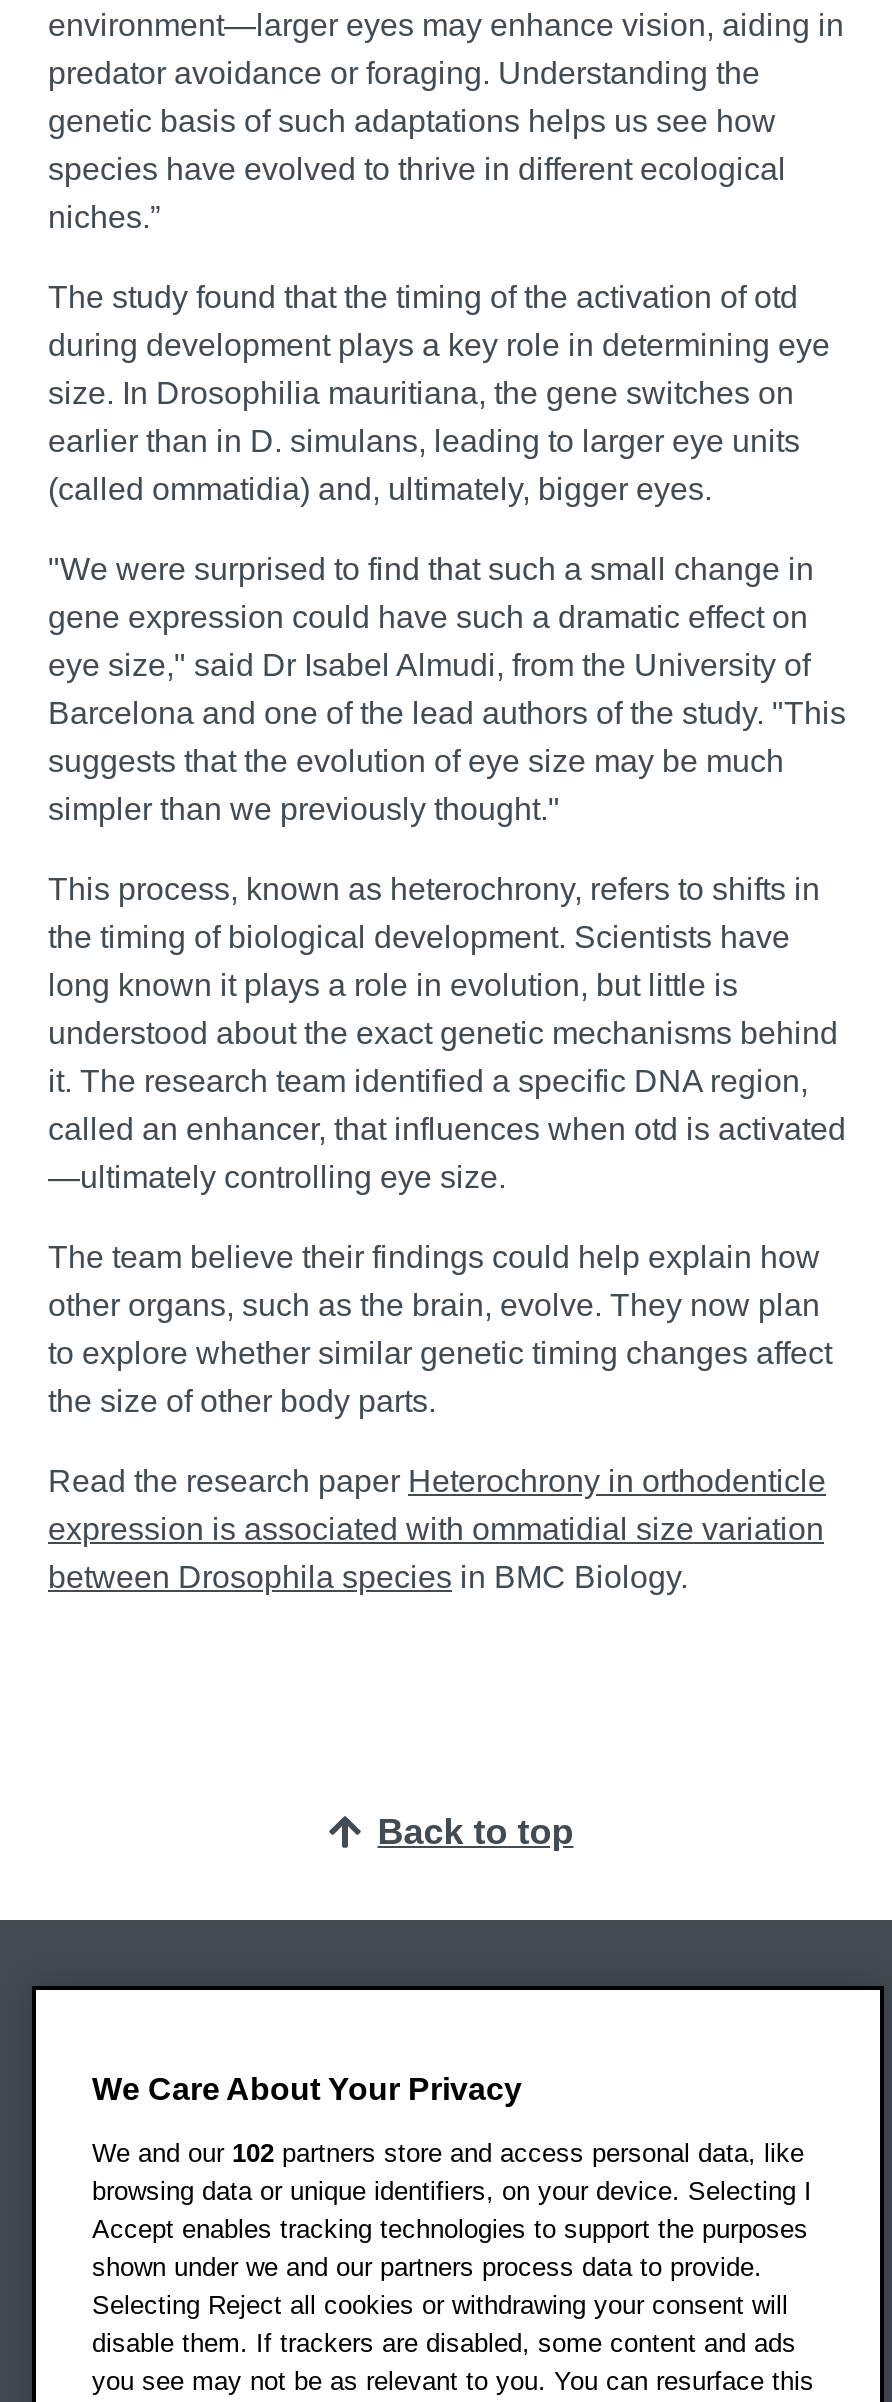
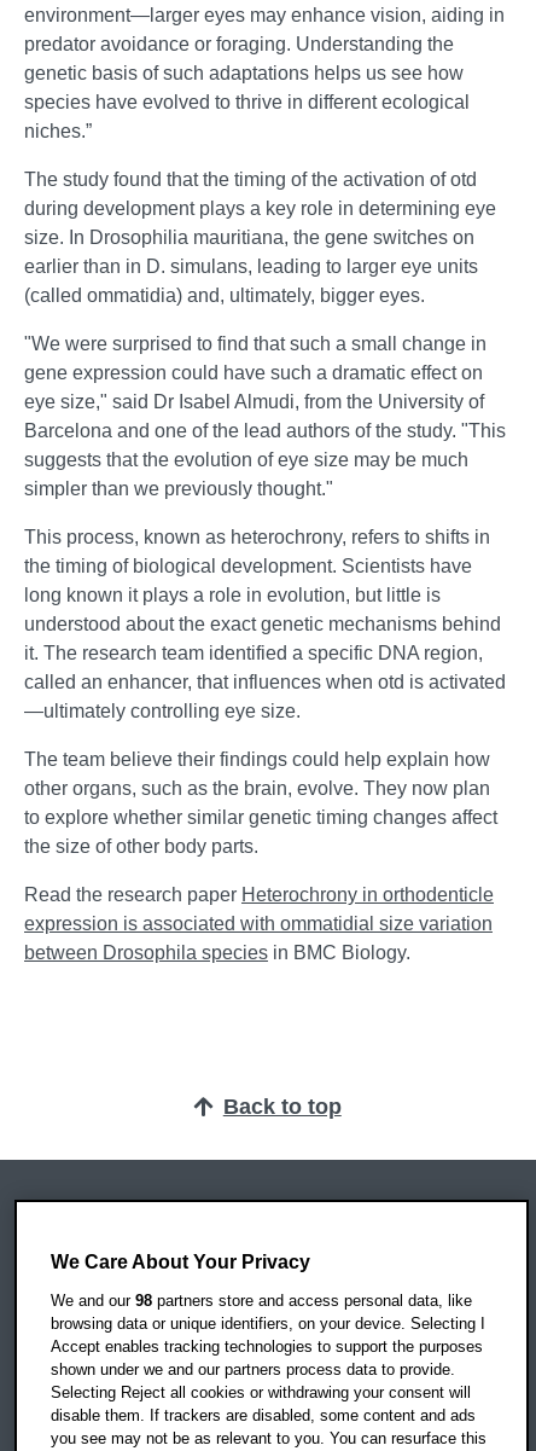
[92,2138,804,2168] We and our 102 partners store and access personal data, like -> [51,1292,472,1310] We and our 98 partners store and access personal data, like

